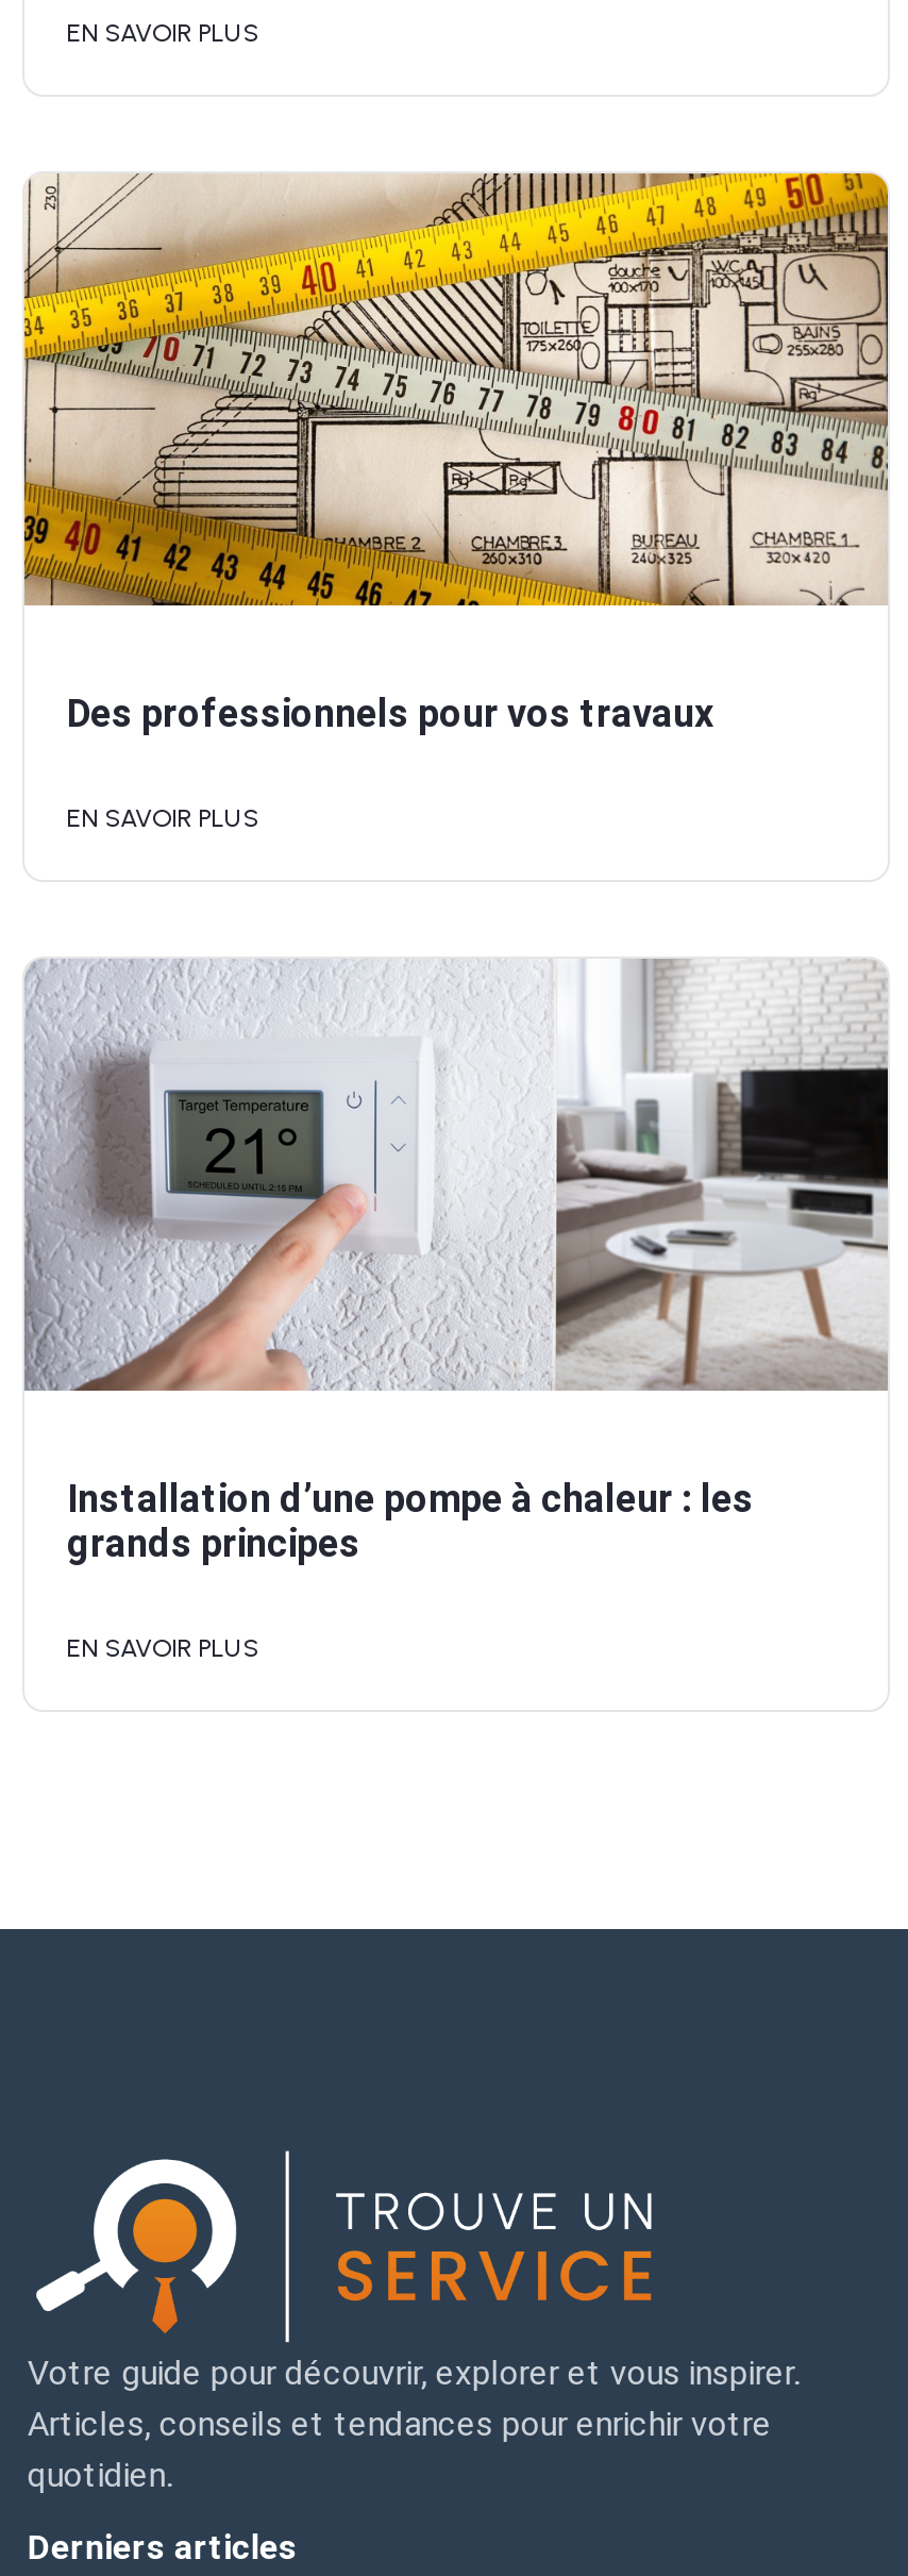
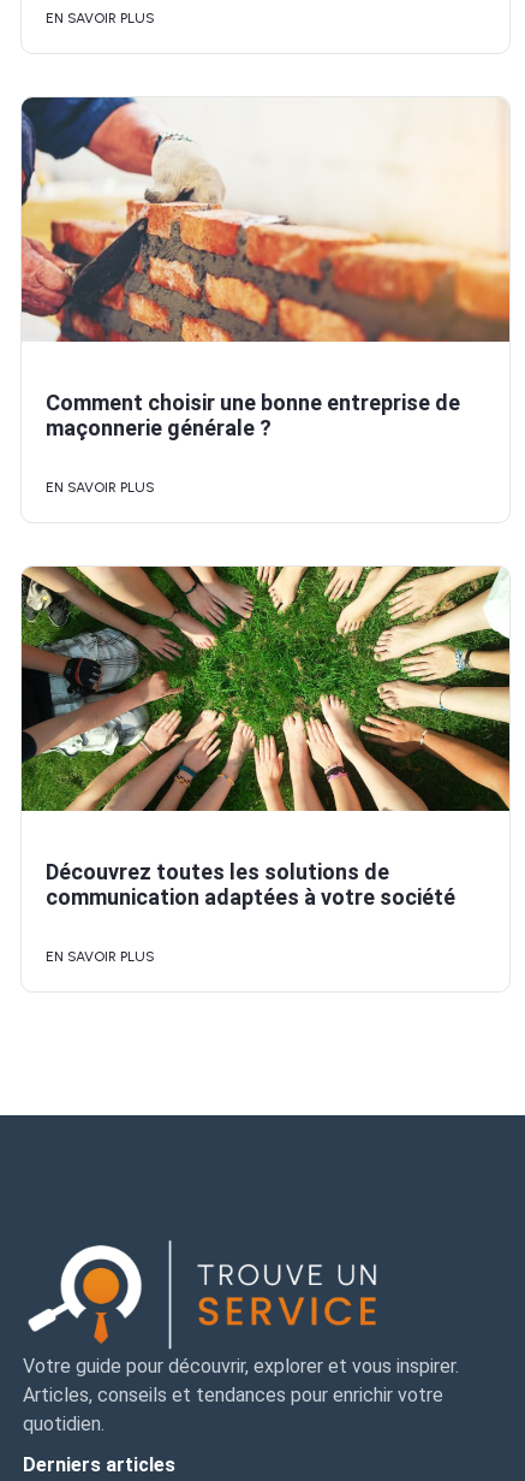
[22,171,890,736] [image] | Des professionnels pour vos travaux -> [20,96,509,441] [image] | Comment choisir une bonne entreprise de | maçonnerie générale ?
[22,959,890,1391] [image] -> [20,565,511,812] [image]
[67,1477,754,1566] Installation d’une pompe à chaleur : les | grands principes -> [46,860,455,910] Découvrez toutes les solutions de | communication adaptées à votre société

